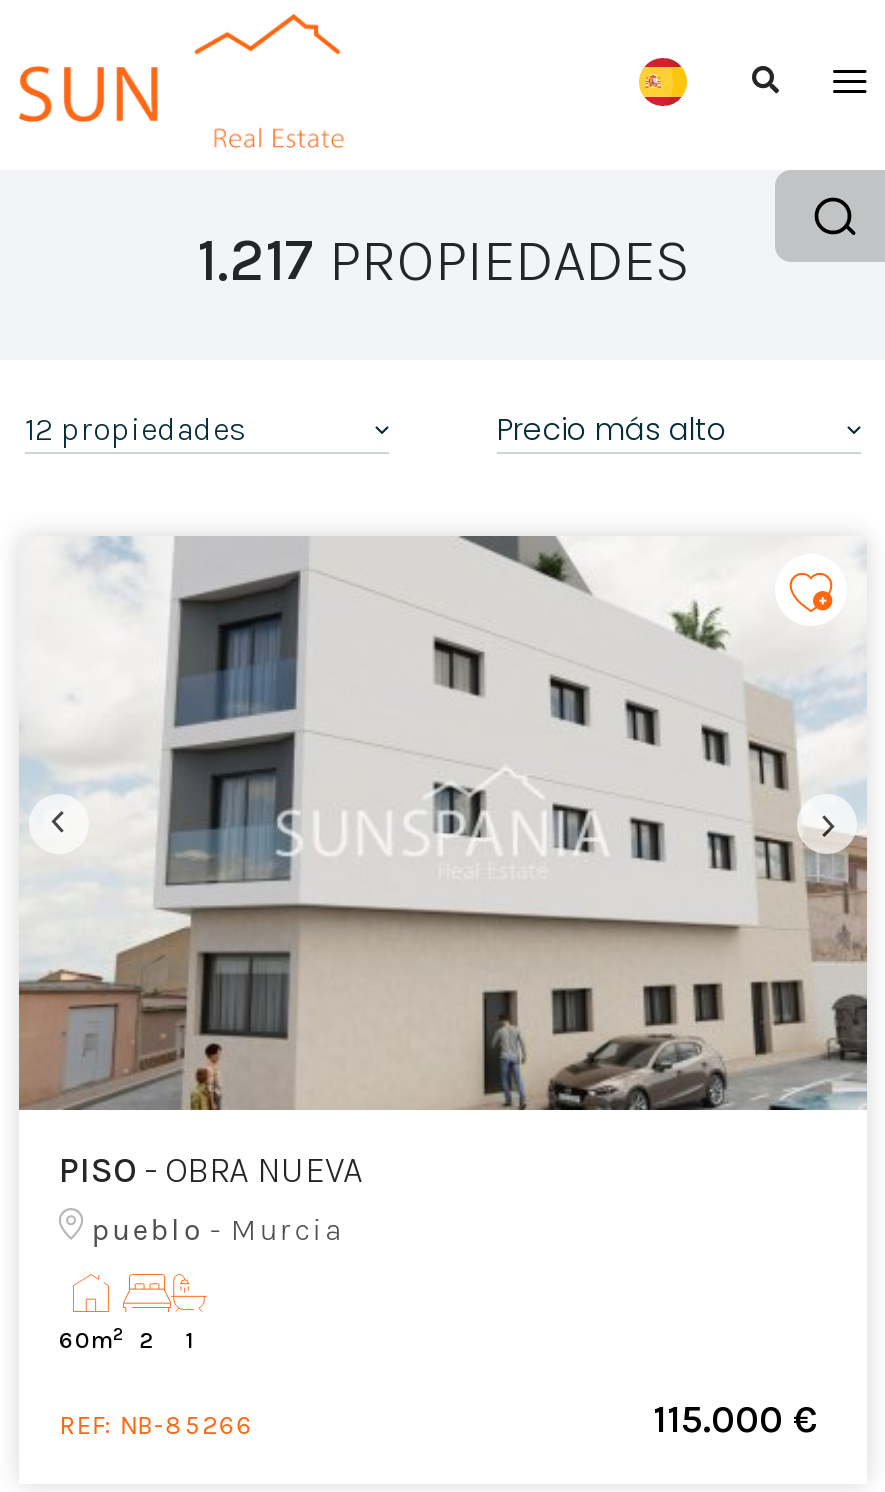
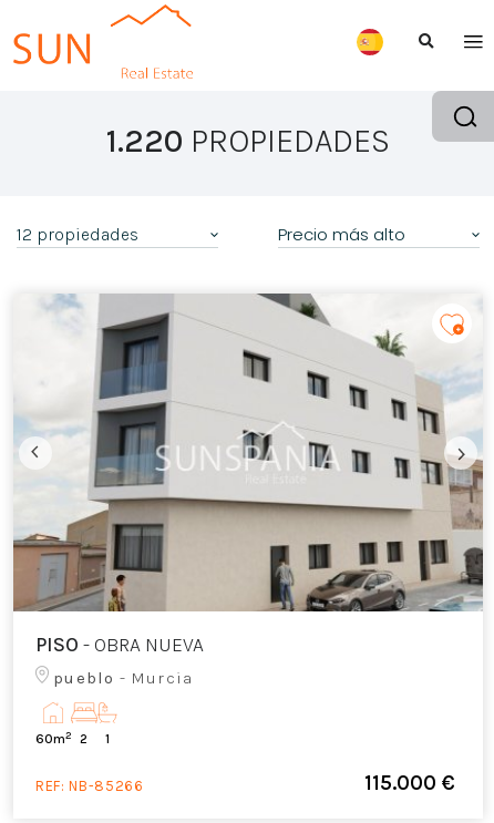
[197,224,689,296] 1.217 PROPIEDADES -> [106,121,390,161] 1.220 PROPIEDADES

